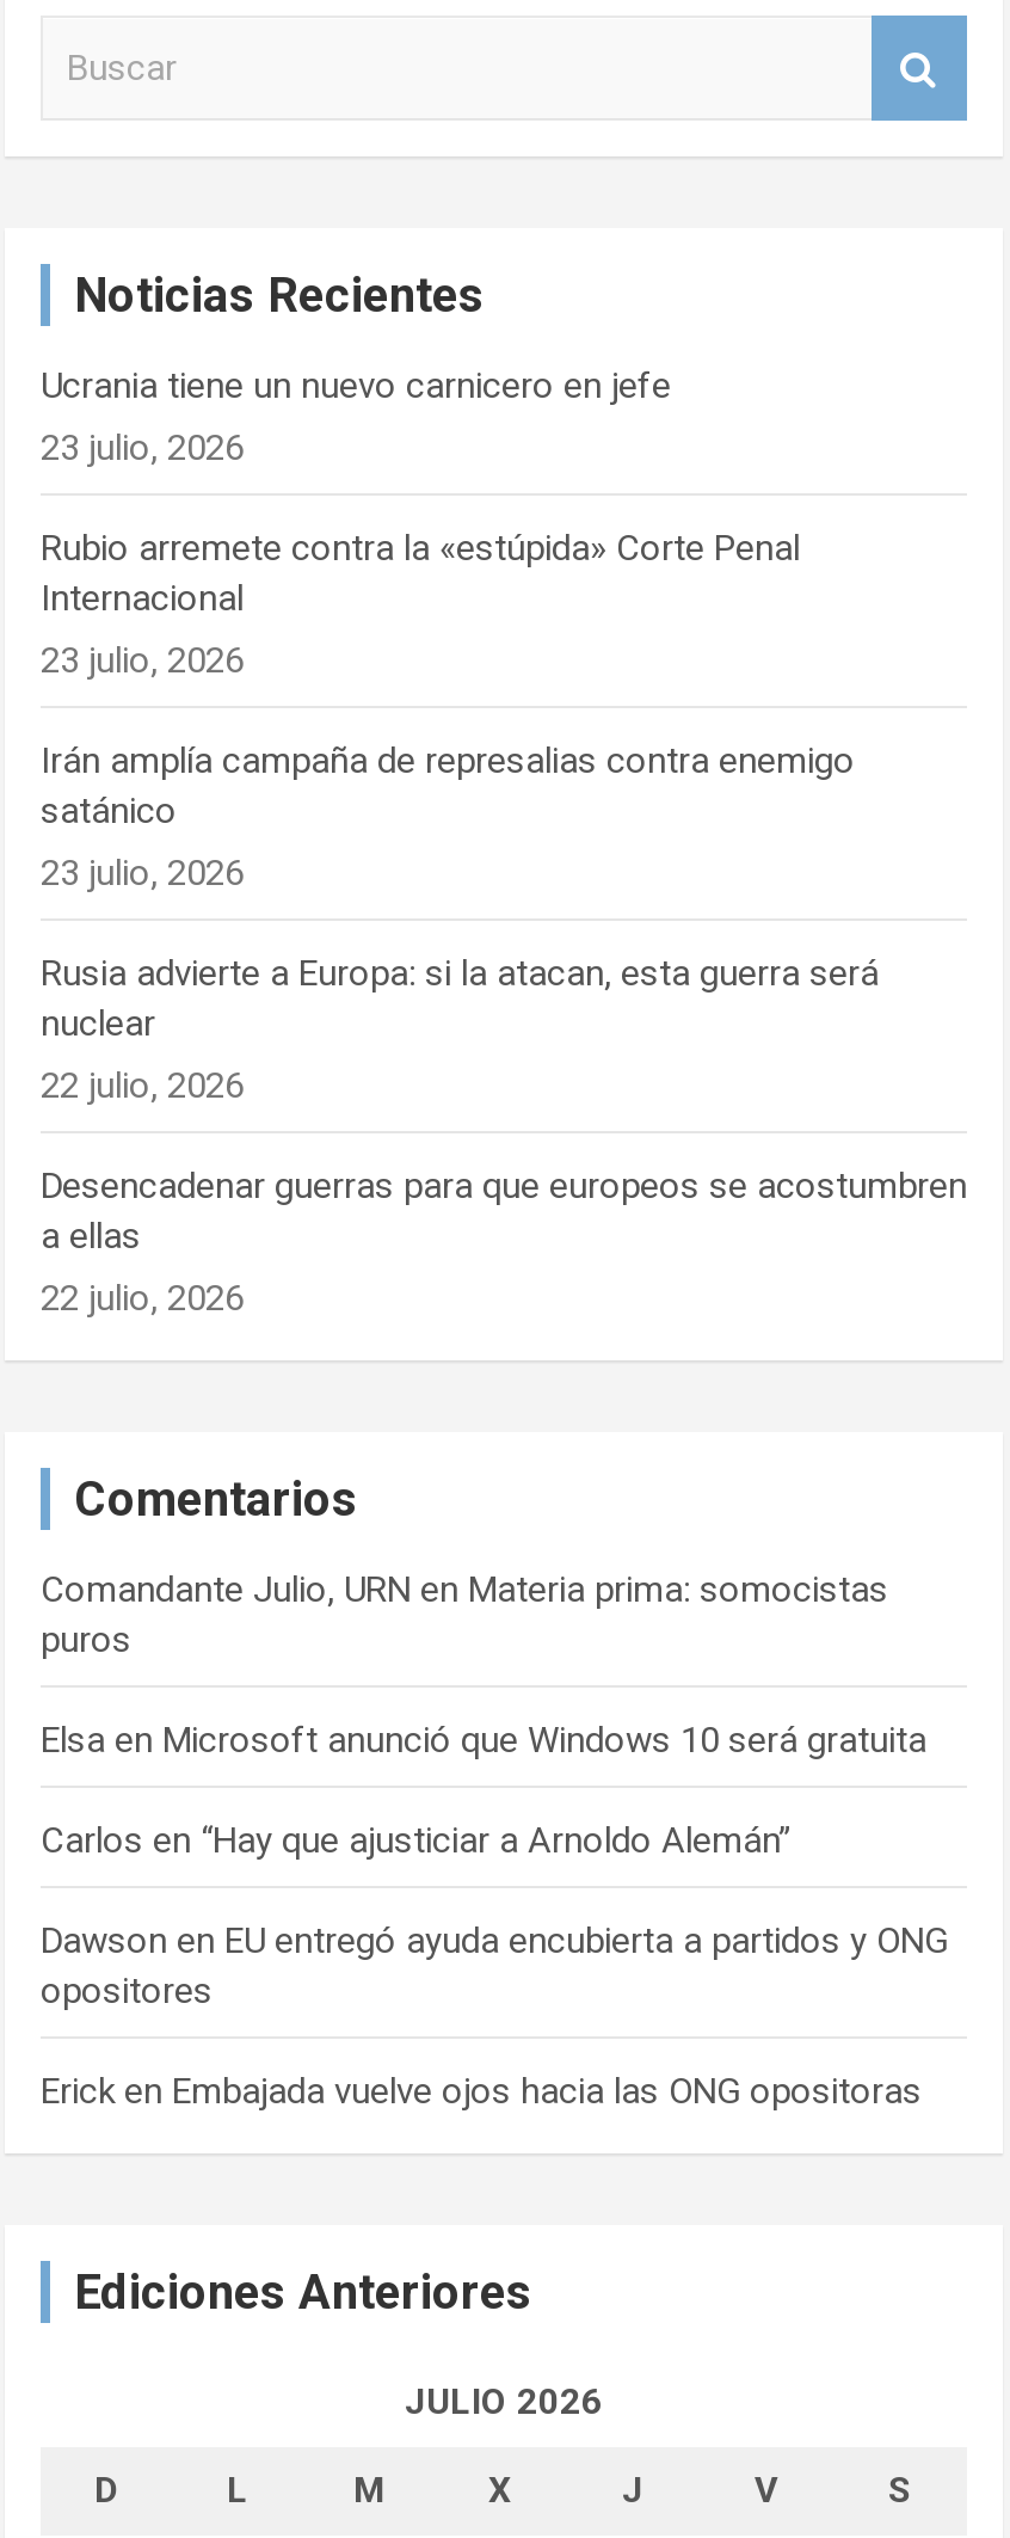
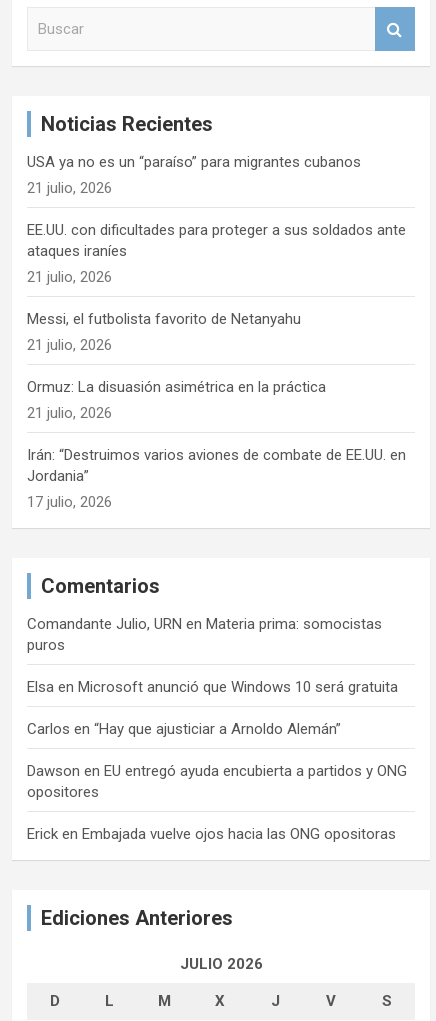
[41,365,671,470] Ucrania tiene un nuevo carnicero en jefe | 23 julio, 2026 -> [27,153,361,197] USA ya no es un “paraíso” para migrantes cubanos | 21 julio, 2026
[41,528,800,683] Rubio arremete contra la «estúpida» Corte Penal | Internacional | 23 julio, 2026 -> [27,221,406,286] EE.UU. con dificultades para proteger a sus soldados ante | ataques iraníes | 21 julio, 2026
[41,740,855,896] Irán amplía campaña de represalias contra enemigo | satánico | 23 julio, 2026 -> [27,310,301,354] Messi, el futbolista favorito de Netanyahu | 21 julio, 2026
[41,953,879,1108] Rusia advierte a Europa: si la atacan, esta guerra será | nuclear | 22 julio, 2026 -> [27,378,326,422] Ormuz: La disuasión asimétrica en la práctica | 21 julio, 2026
[41,1165,967,1321] Desencadenar guerras para que europeos se acostumbren | a ellas | 22 julio, 2026 -> [27,446,406,511] Irán: “Destruimos varios aviones de combate de EE.UU. en | Jordania” | 17 julio, 2026

